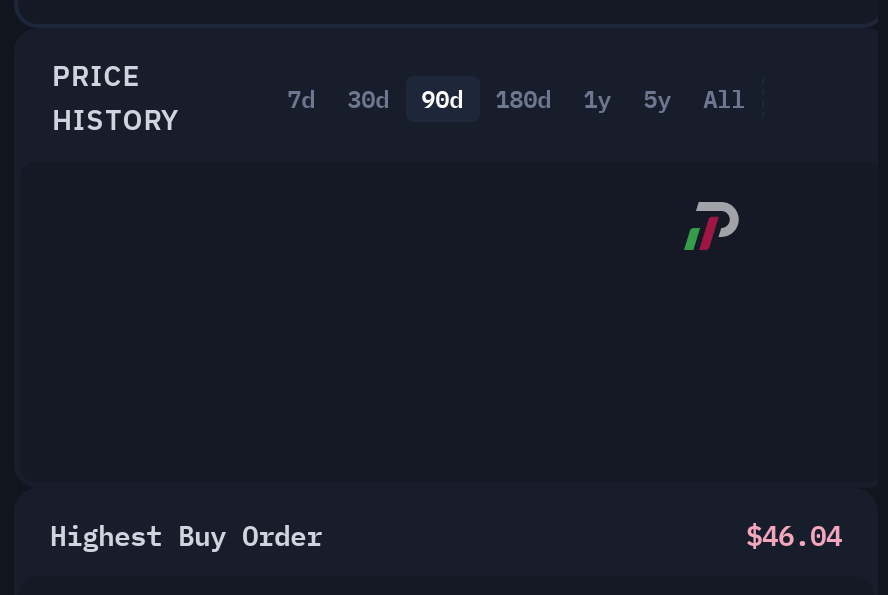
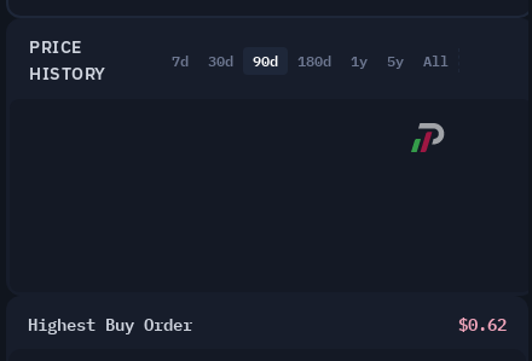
[746,510,842,556] $46.04 -> [458,309,507,337] $0.62

